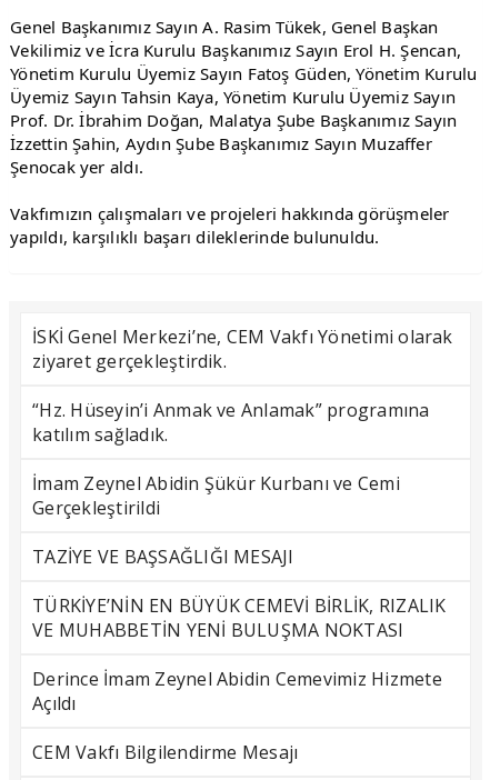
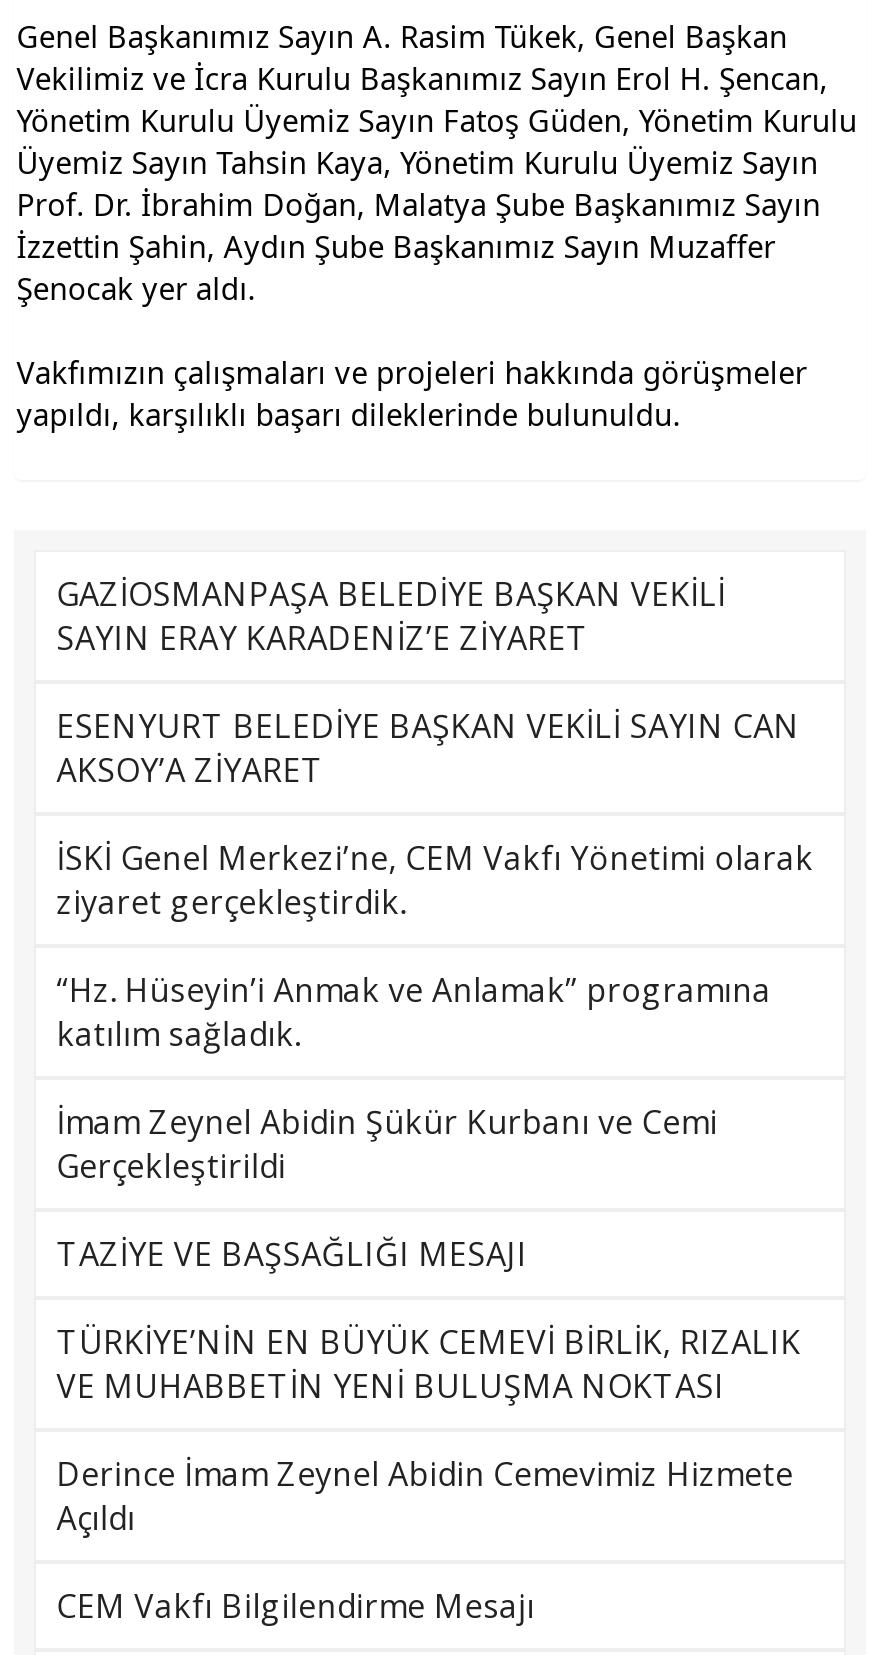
none -> [56,572,800,792] GAZİOSMANPAŞA BELEDİYE BAŞKAN VEKİLİ | SAYIN ERAY KARADENİZ’E ZİYARET | ESENYURT BELEDİYE BAŞKAN VEKİLİ SAYIN CAN | AKSOY’A ZİYARET

